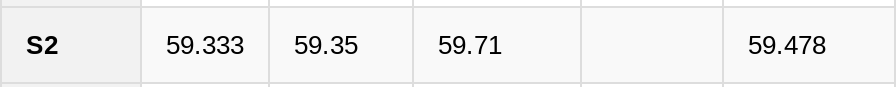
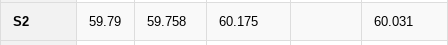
[166,30,244,60] 59.333 -> [89,14,121,29] 59.79
[294,30,358,60] 59.35 -> [147,14,186,29] 59.758
[438,30,502,60] 59.71 -> [219,14,258,29] 60.175
[748,30,826,60] 59.478 -> [374,14,413,29] 60.031

